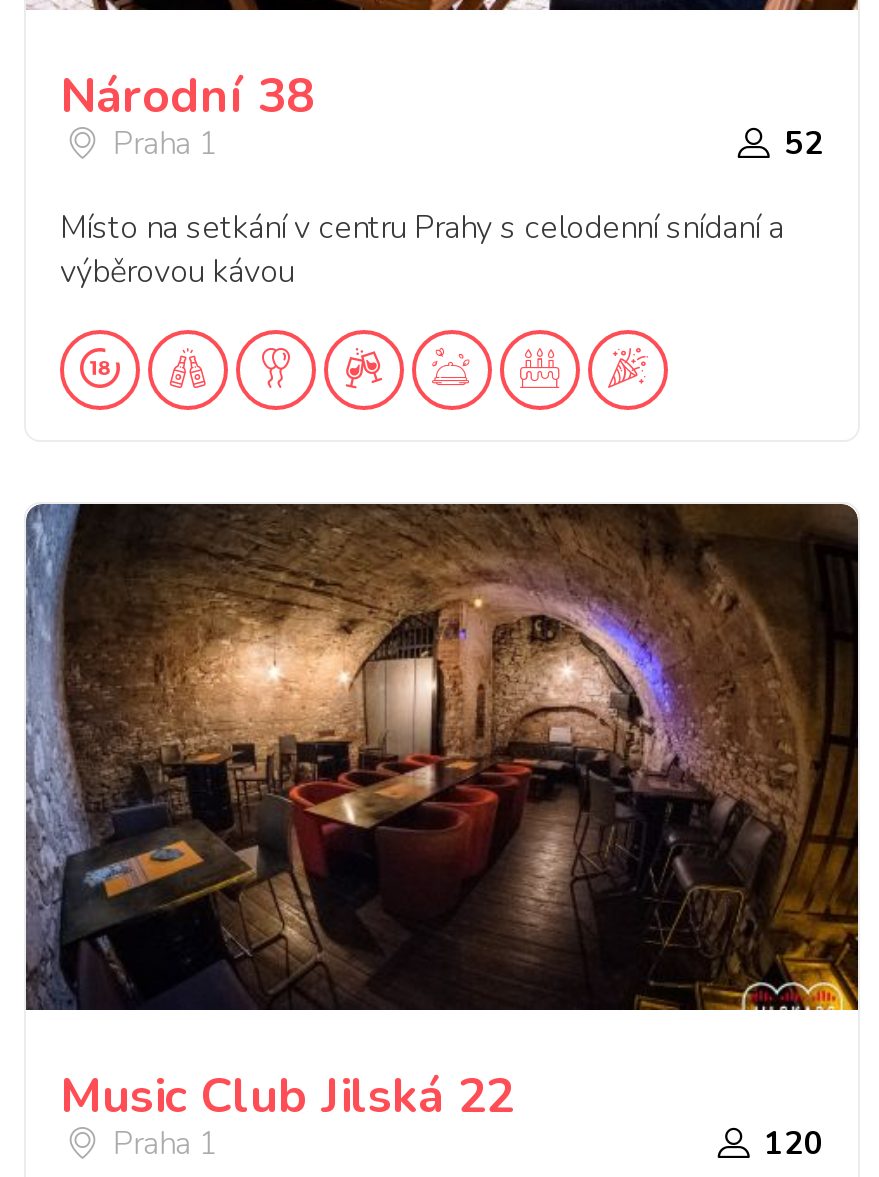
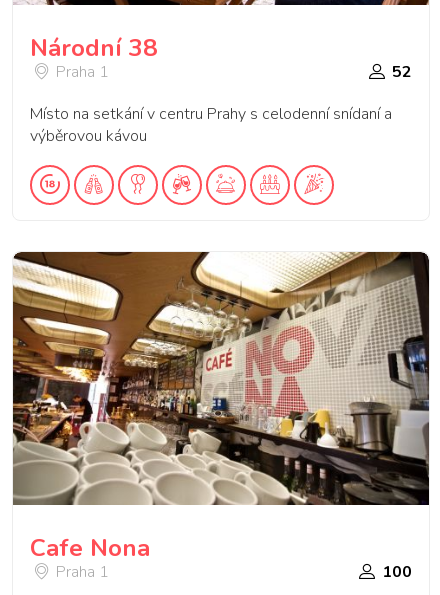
[24,502,860,1128] [image] | Music Club Jilská 22 -> [12,251,430,564] [image] | Cafe Nona
[756,1122,824,1166] 120 -> [378,561,412,583] 100

